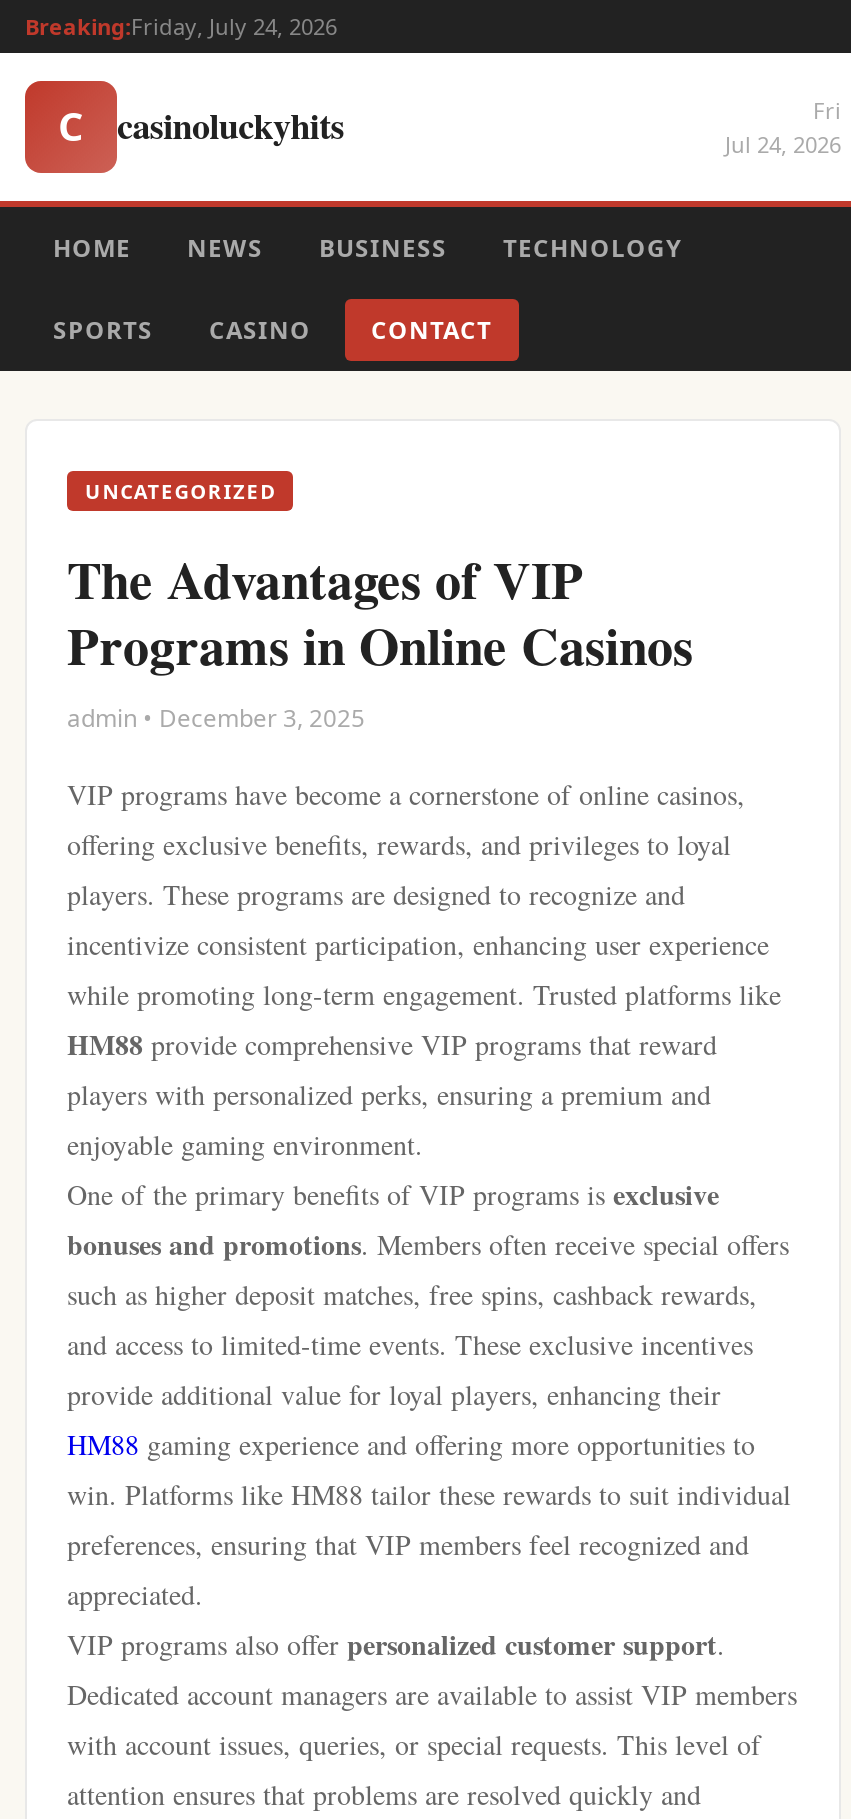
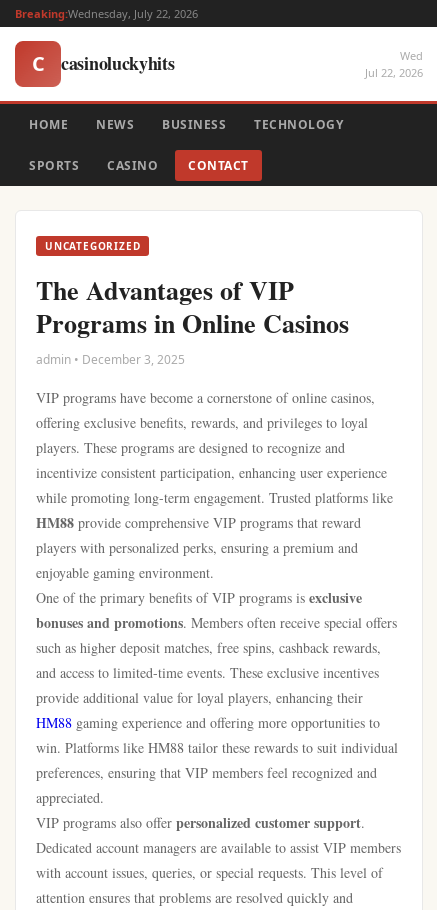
[25,11,337,41] Breaking:Friday, July 24, 2026 -> [15,6,198,21] Breaking:Wednesday, July 22, 2026
[725,95,841,159] Fri | Jul 24, 2026 -> [365,48,423,80] Wed | Jul 22, 2026

